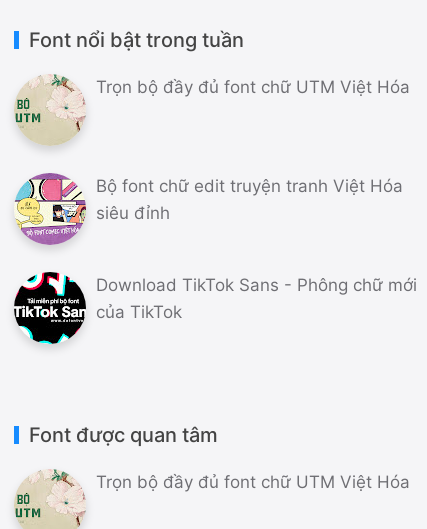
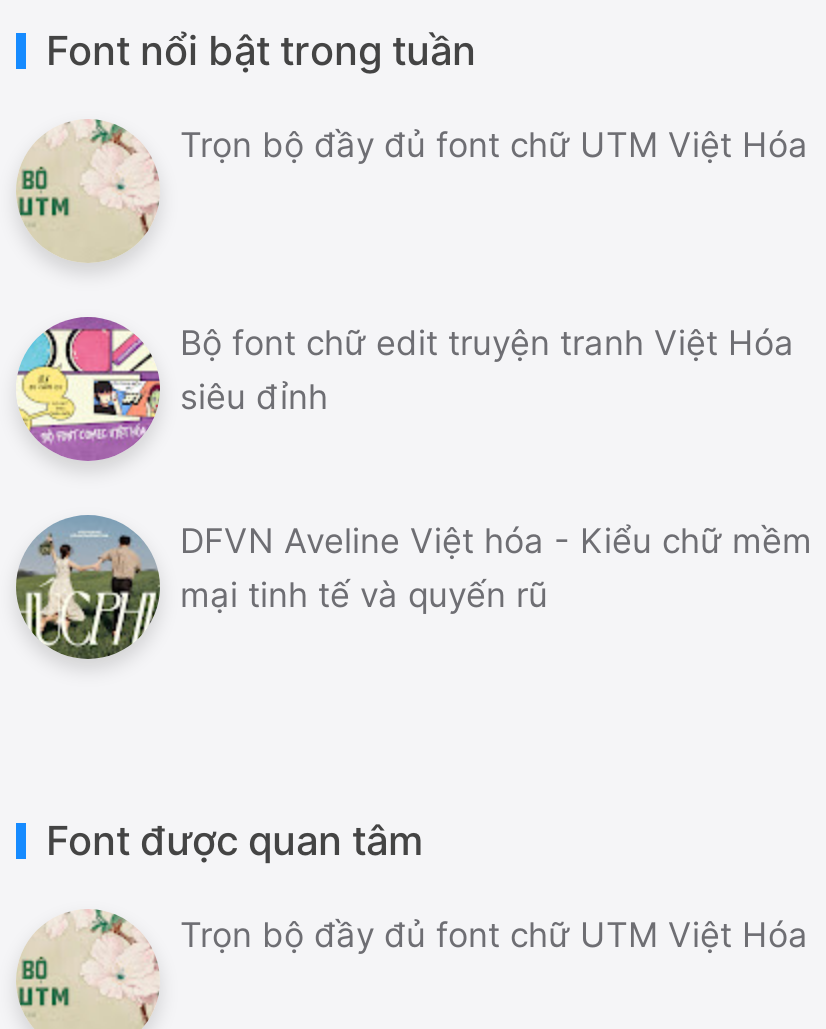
[15,272,417,345] [image] | Download TikTok Sans - Phông chữ mới | của TikTok -> [16,513,812,661] [image] | DFVN Aveline Việt hóa - Kiểu chữ mềm | mại tinh tế và quyến rũ

